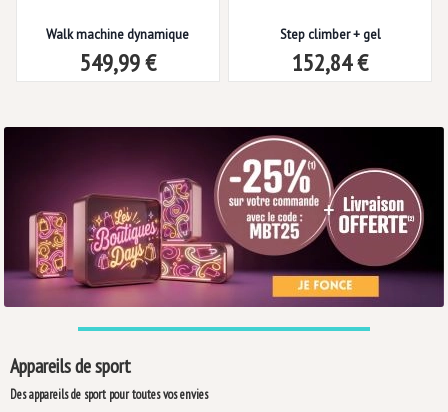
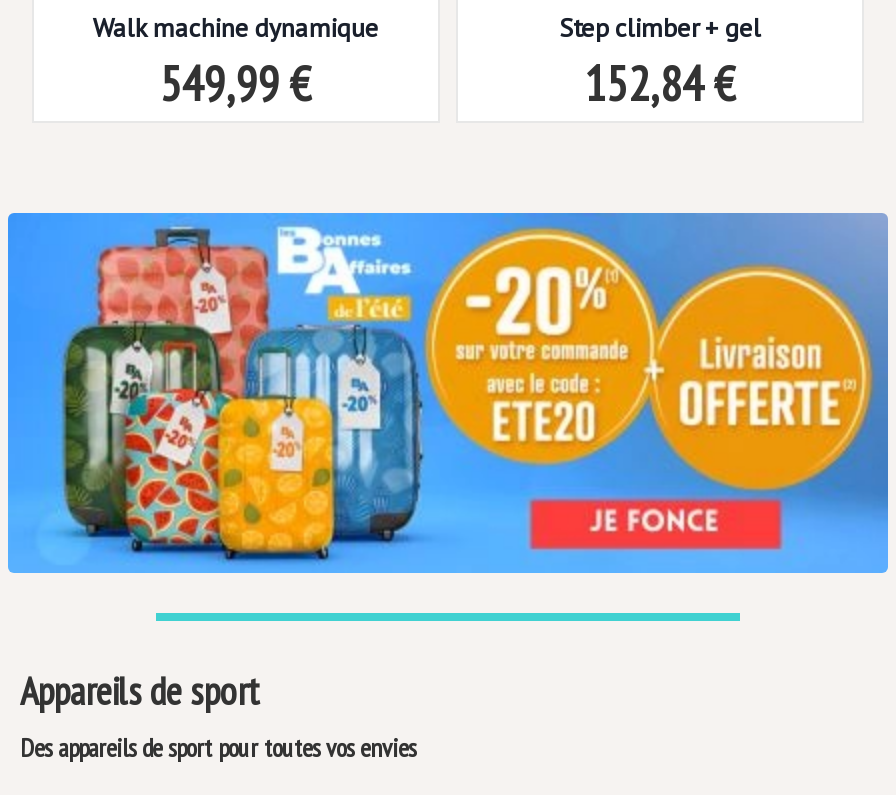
[3,126,445,308] [image] -> [6,211,890,575] [image]

